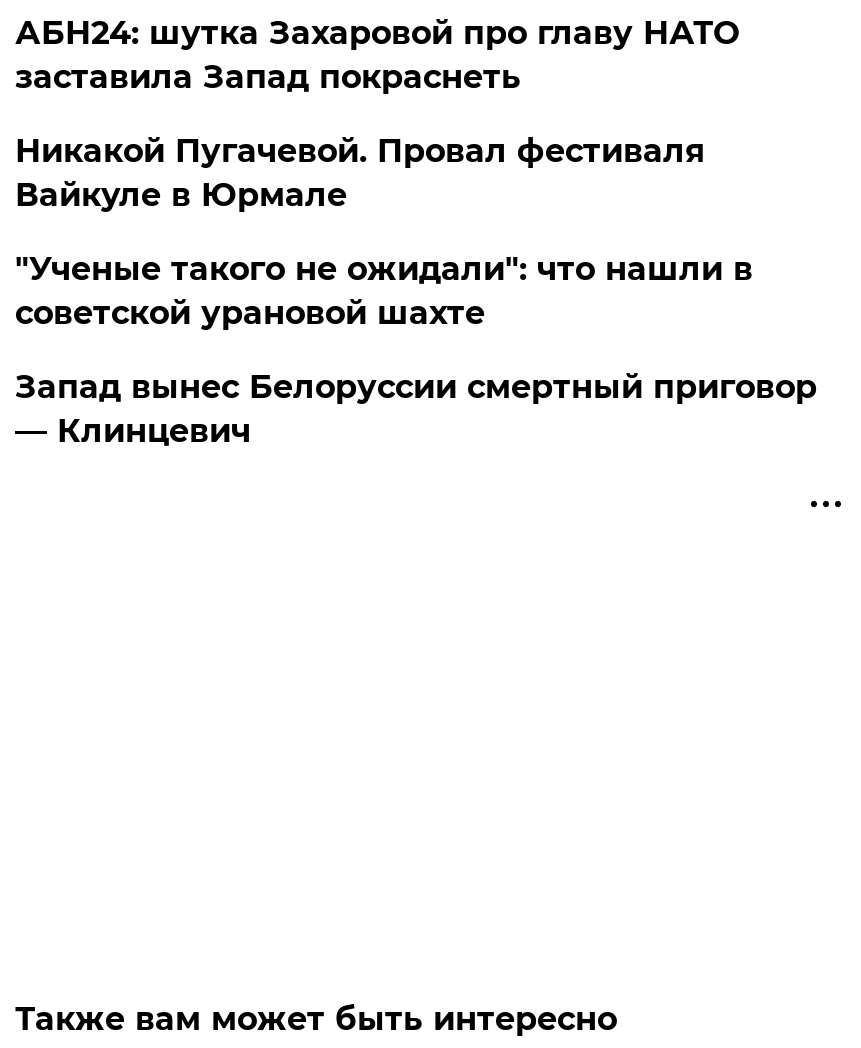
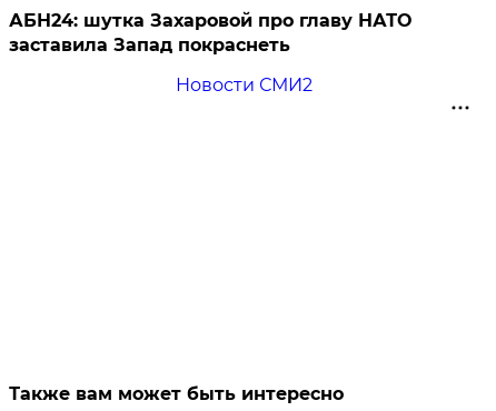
[15,133,817,451] Никакой Пугачевой. Провал фестиваля | Вайкуле в Юрмале | "Ученые такого не ожидали": что нашли в | советской урановой шахте | Запад вынес Белоруссии смертный приговор | — Клинцевич -> [175,75,312,96] Новости СМИ2

